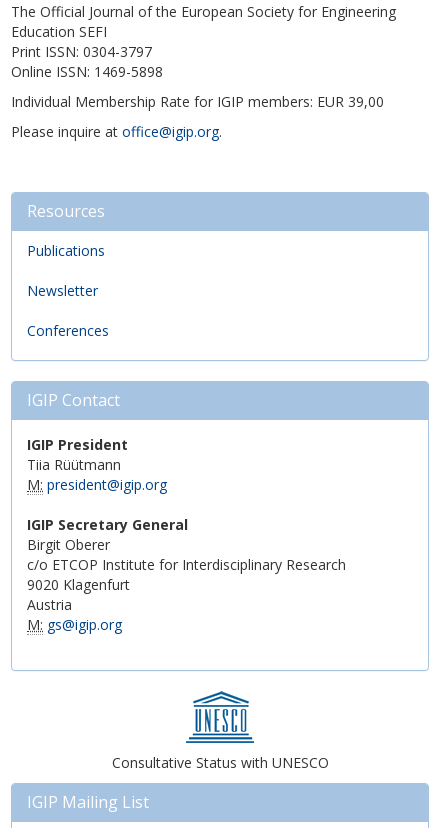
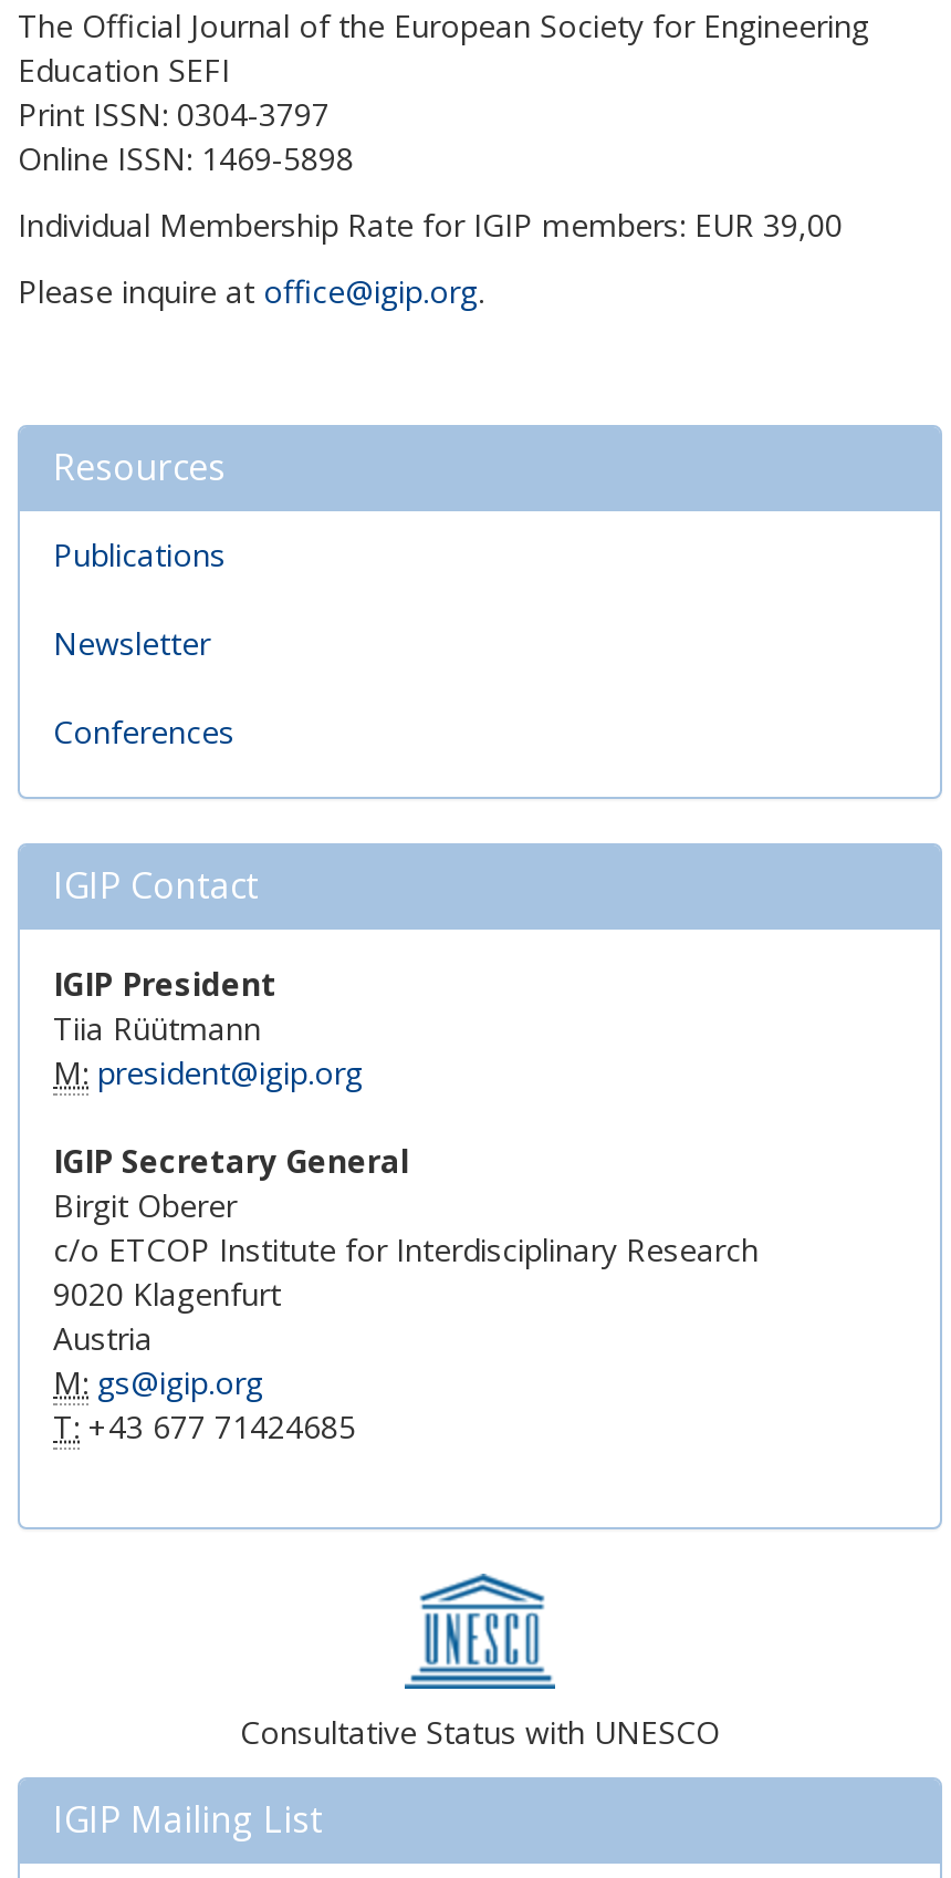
none -> [53,1405,356,1448] T:+43 677 71424685

